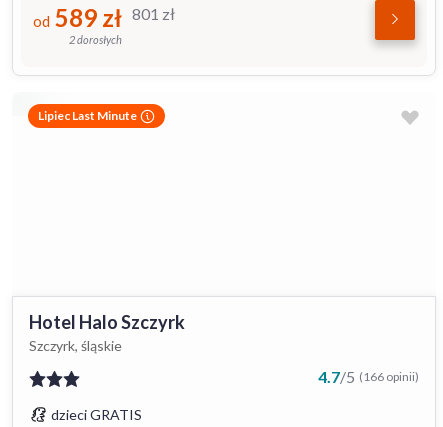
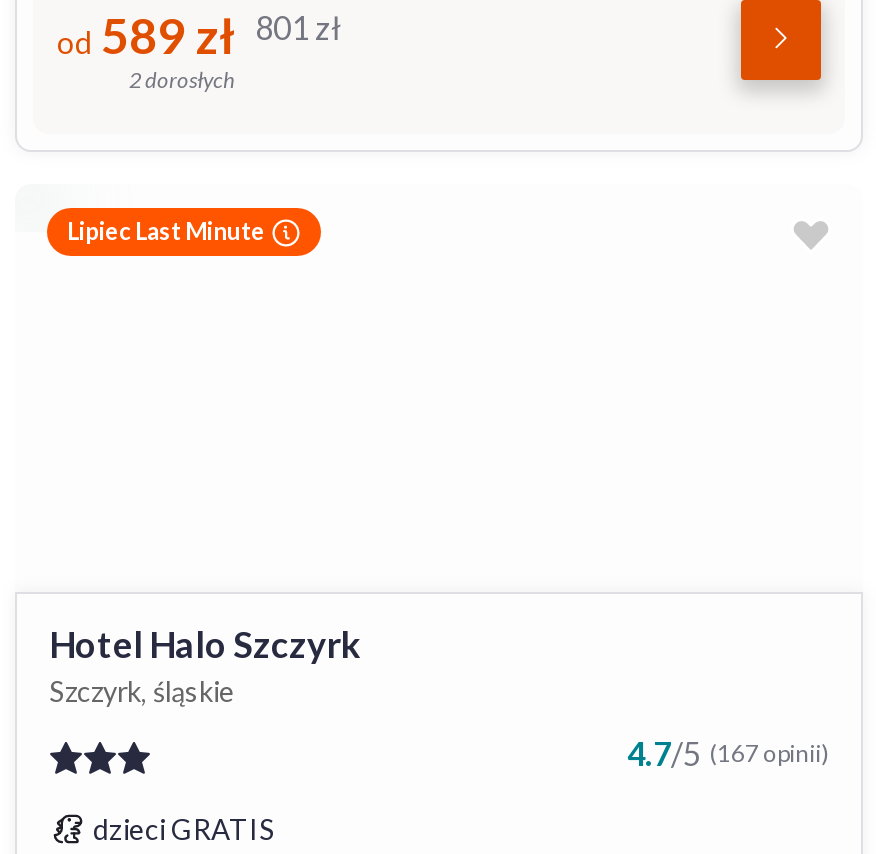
[318,367,419,386] 4.7/5 (166 opinii) -> [627,734,829,772] 4.7/5 (167 opinii)

